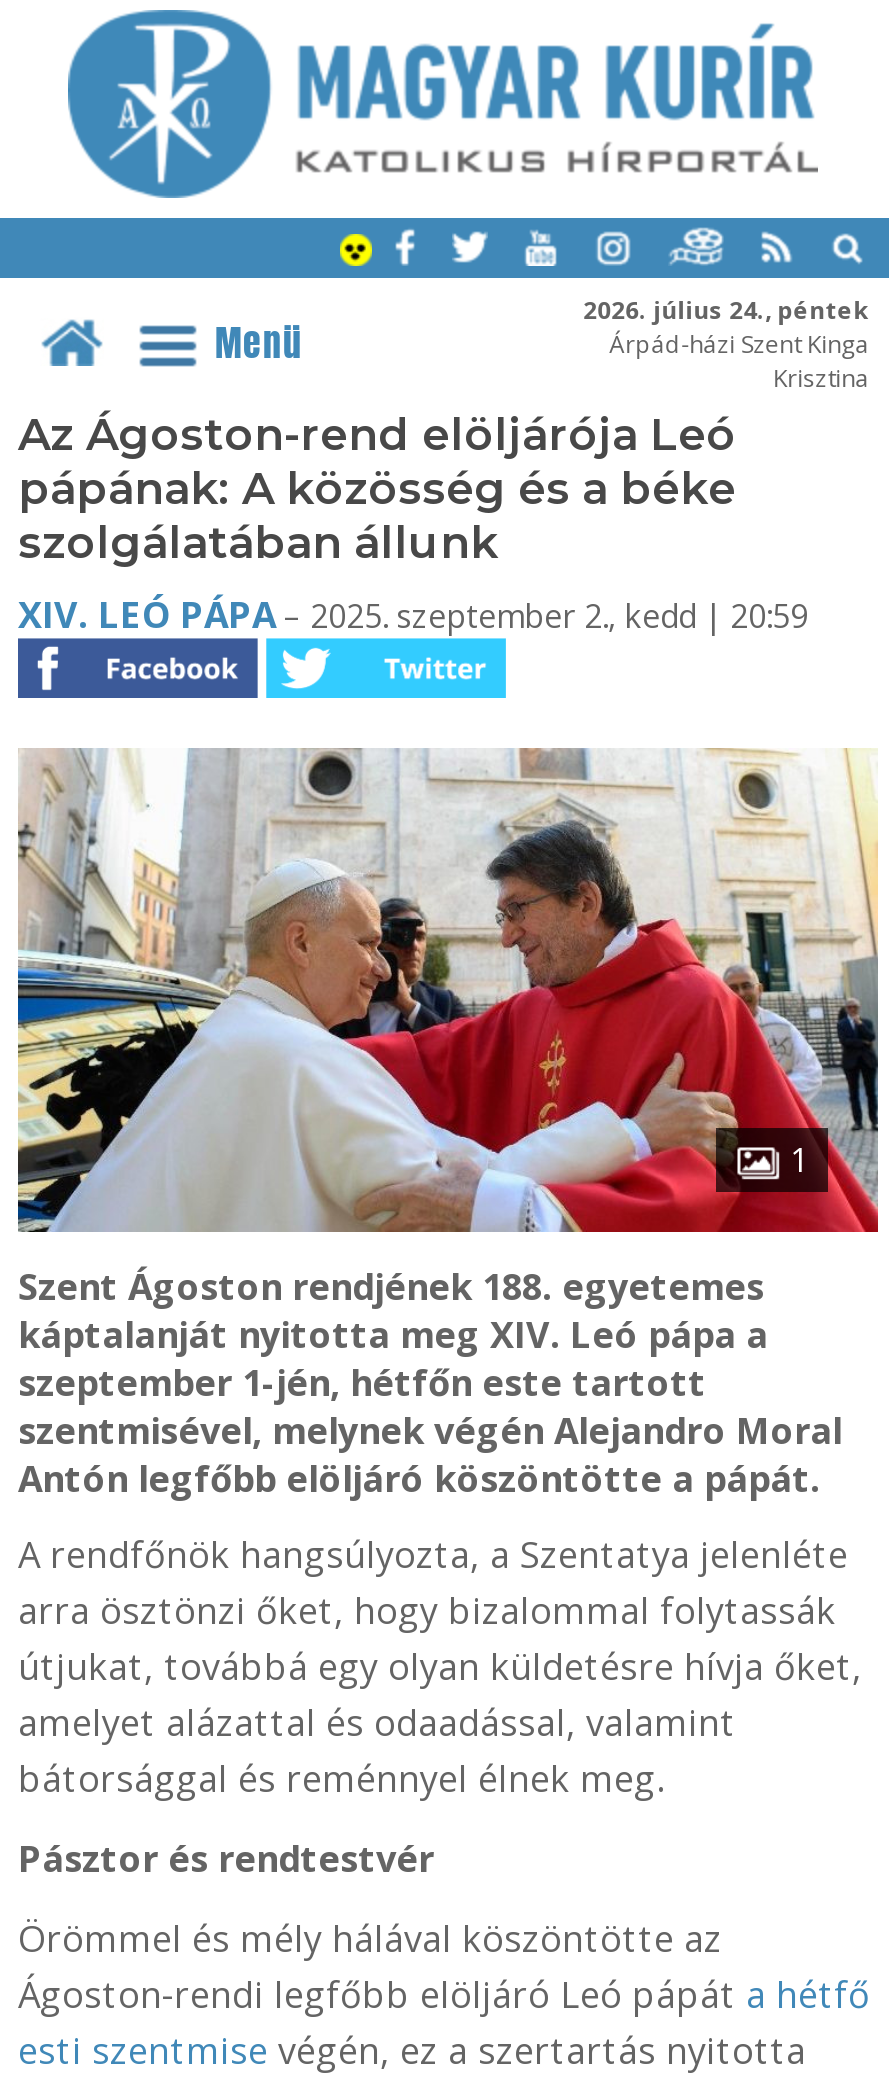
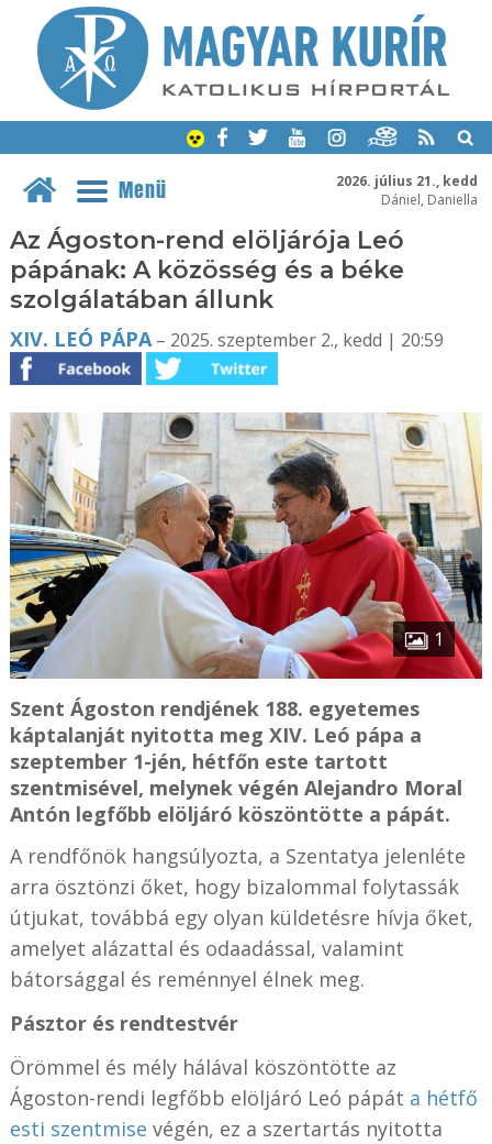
[583,292,869,394] 2026. július 24., péntek | Árpád-házi Szent Kinga | Krisztina -> [336,171,477,208] 2026. július 21., kedd | Dániel, Daniella

